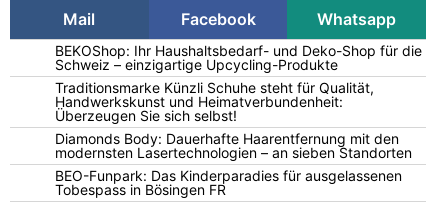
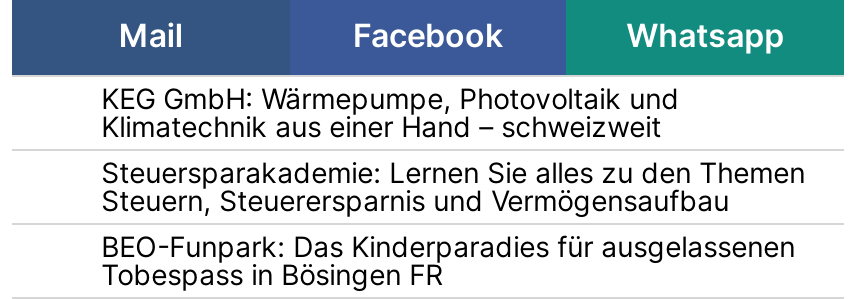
[55,42,422,161] BEKOShop: Ihr Haushaltsbedarf- und Deko-Shop für die | Schweiz – einzigartige Upcycling-Produkte | Traditionsmarke Künzli Schuhe steht für Qualität, | Handwerkskunst und Heimatverbundenheit: | Überzeugen Sie sich selbst! | Diamonds Body: Dauerhafte Haarentfernung mit den | modernsten Lasertechnologien – an sieben Standorten -> [101,80,805,216] KEG GmbH: Wärmepumpe, Photovoltaik und | Klimatechnik aus einer Hand – schweizweit | Steuersparakademie: Lernen Sie alles zu den Themen | Steuern, Steuerersparnis und Vermögensaufbau

